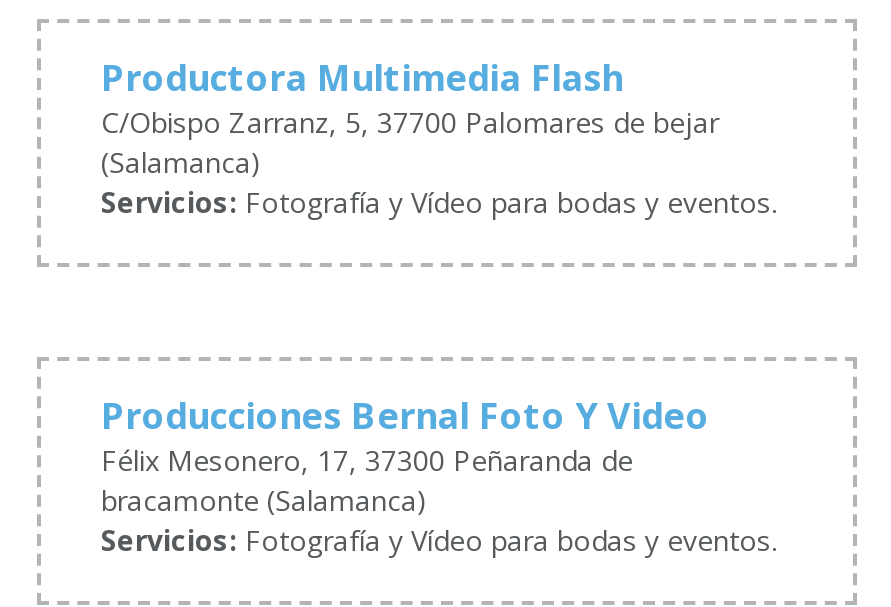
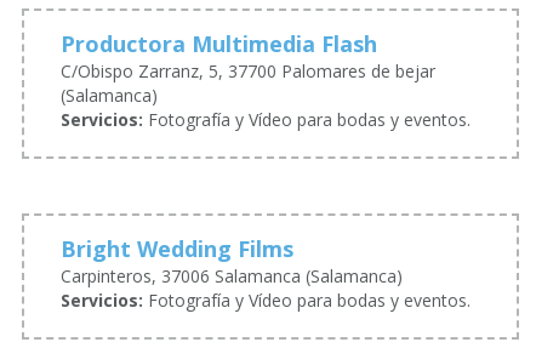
[101,391,709,519] Producciones Bernal Foto Y Video | Félix Mesonero, 17, 37300 Peñaranda de | bracamonte (Salamanca) -> [61,234,403,287] Bright Wedding Films | Carpinteros, 37006 Salamanca (Salamanca)

